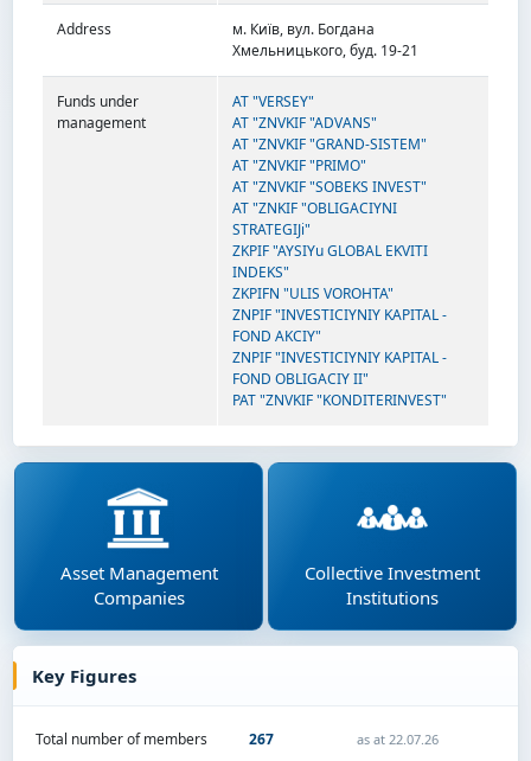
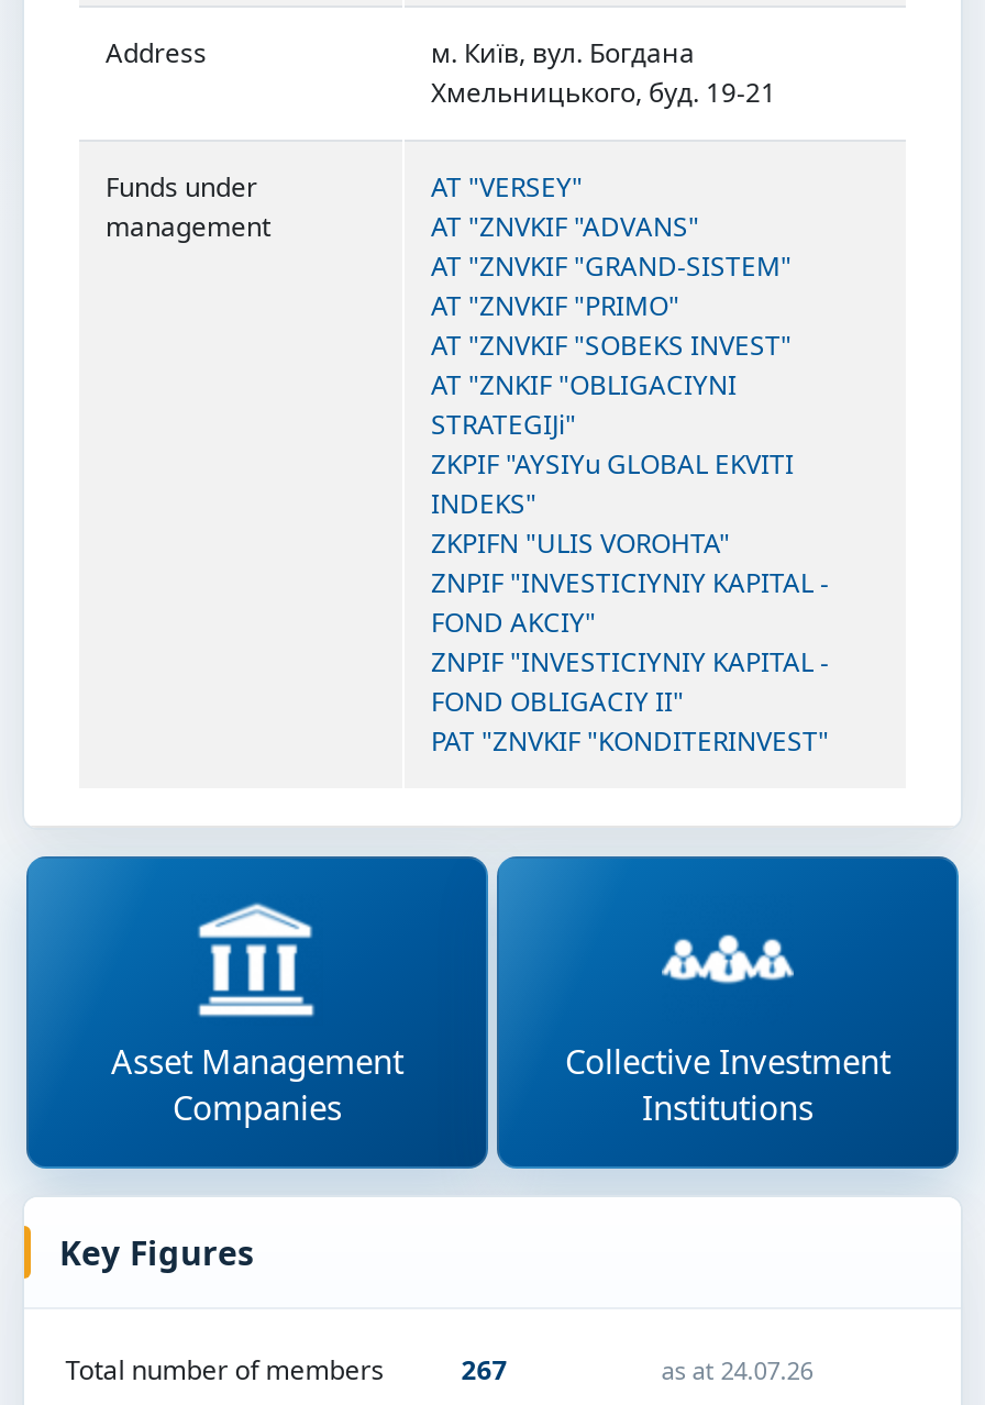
[357,730,438,748] as at 22.07.26 -> [661,1353,813,1386] as at 24.07.26

